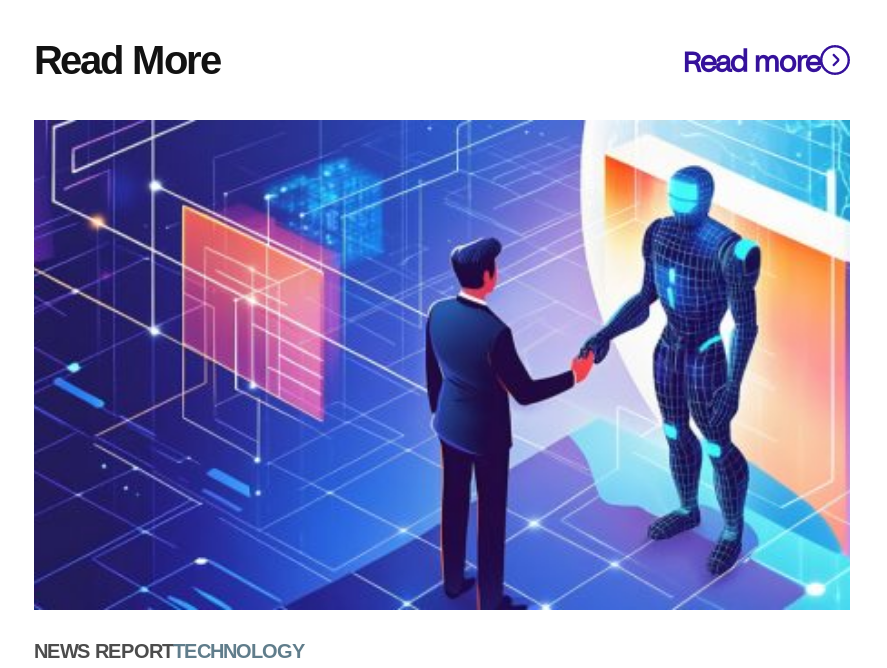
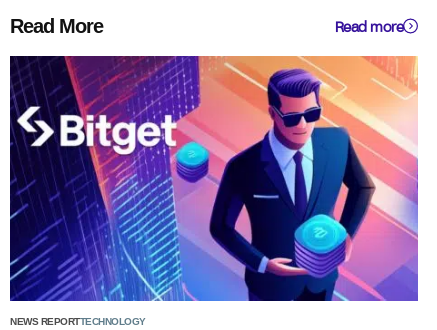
[32,118,852,612] [image] -> [10,55,419,302] [image]

